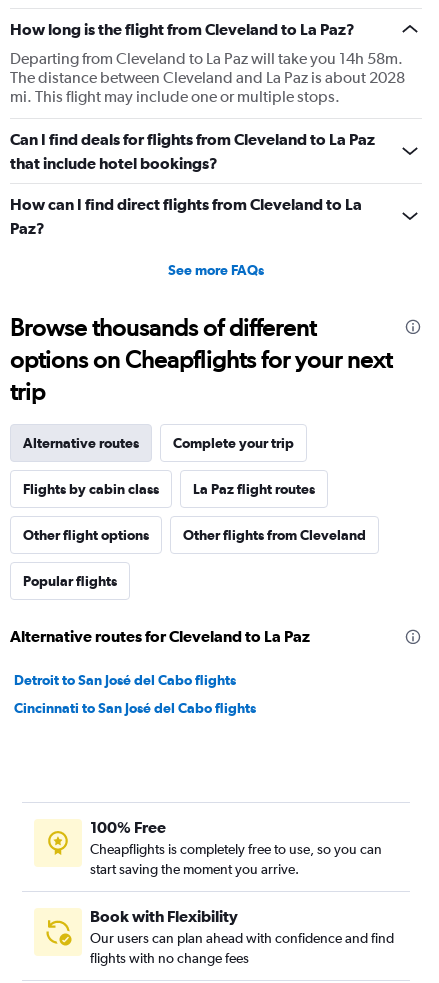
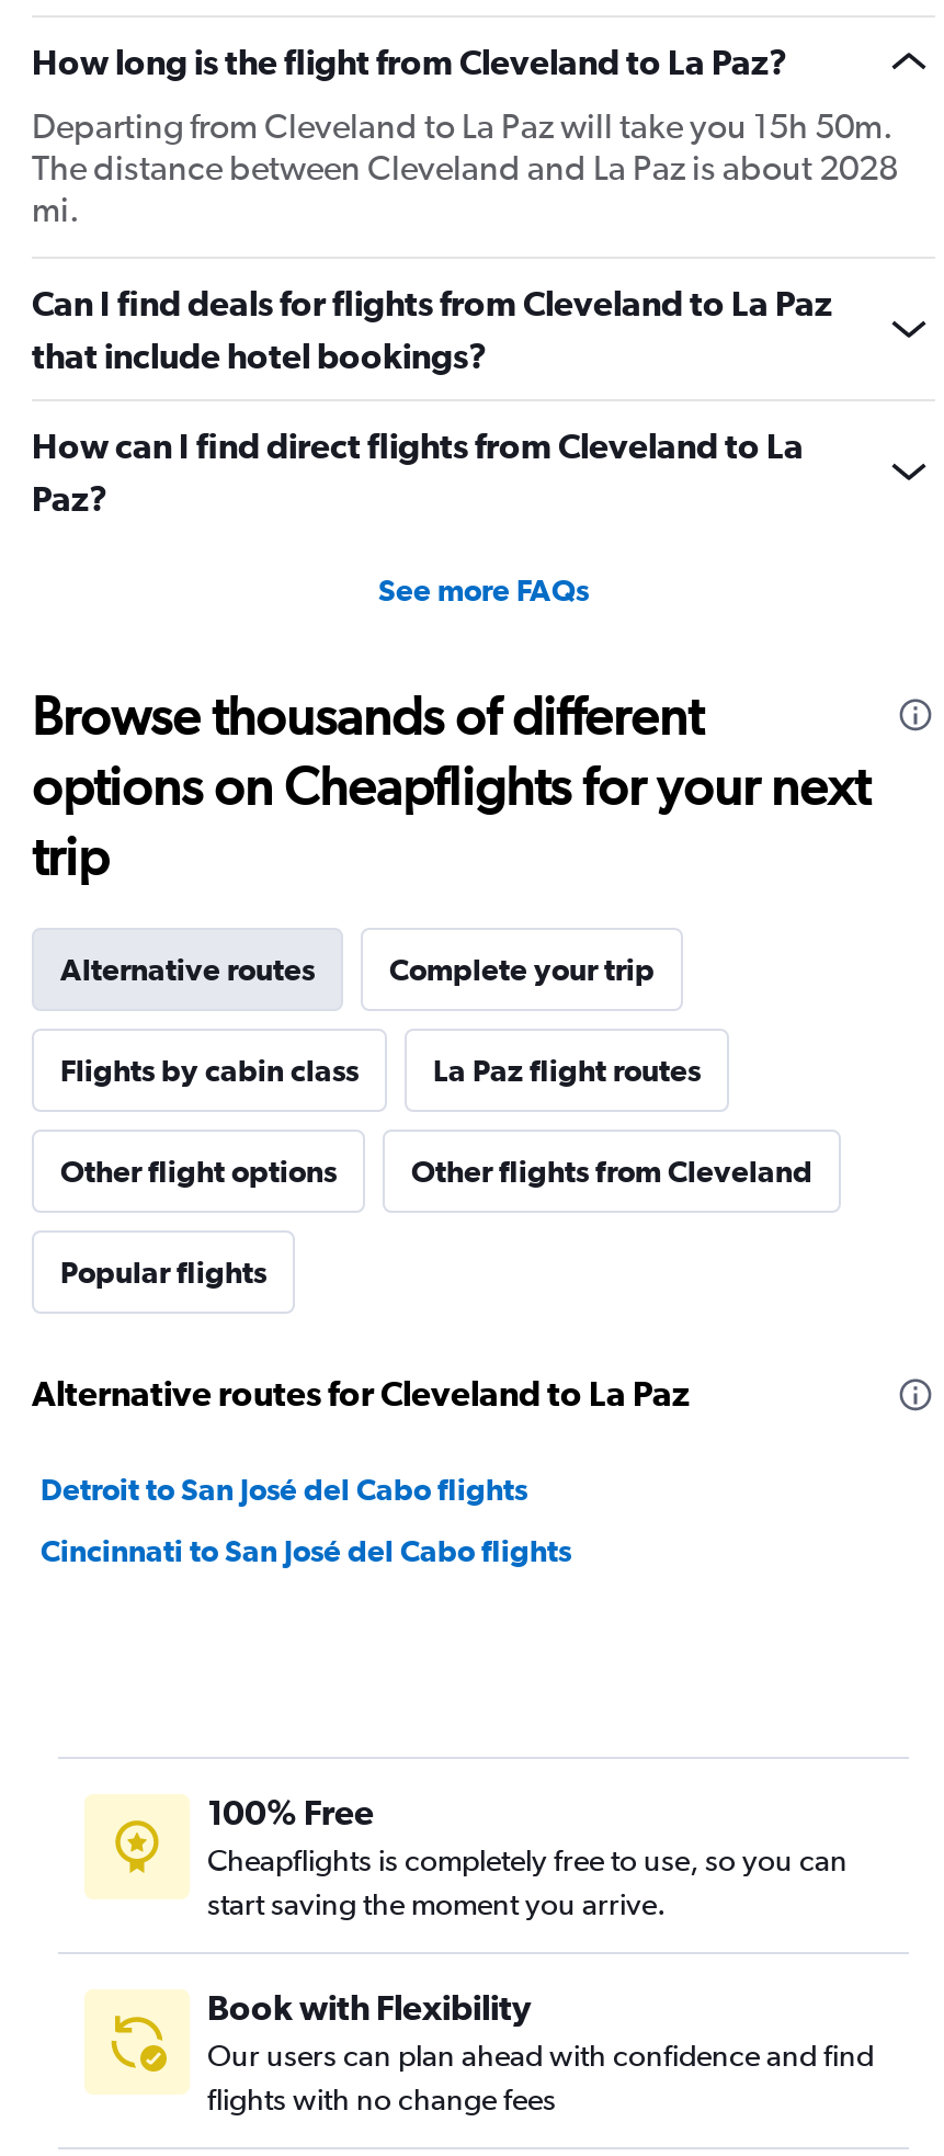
[10,49,403,68] Departing from Cleveland to La Paz will take you 14h 58m. -> [32,105,894,147] Departing from Cleveland to La Paz will take you 15h 50m.
[10,87,340,106] mi. This flight may include one or multiple stops. -> [32,188,80,230] mi.

